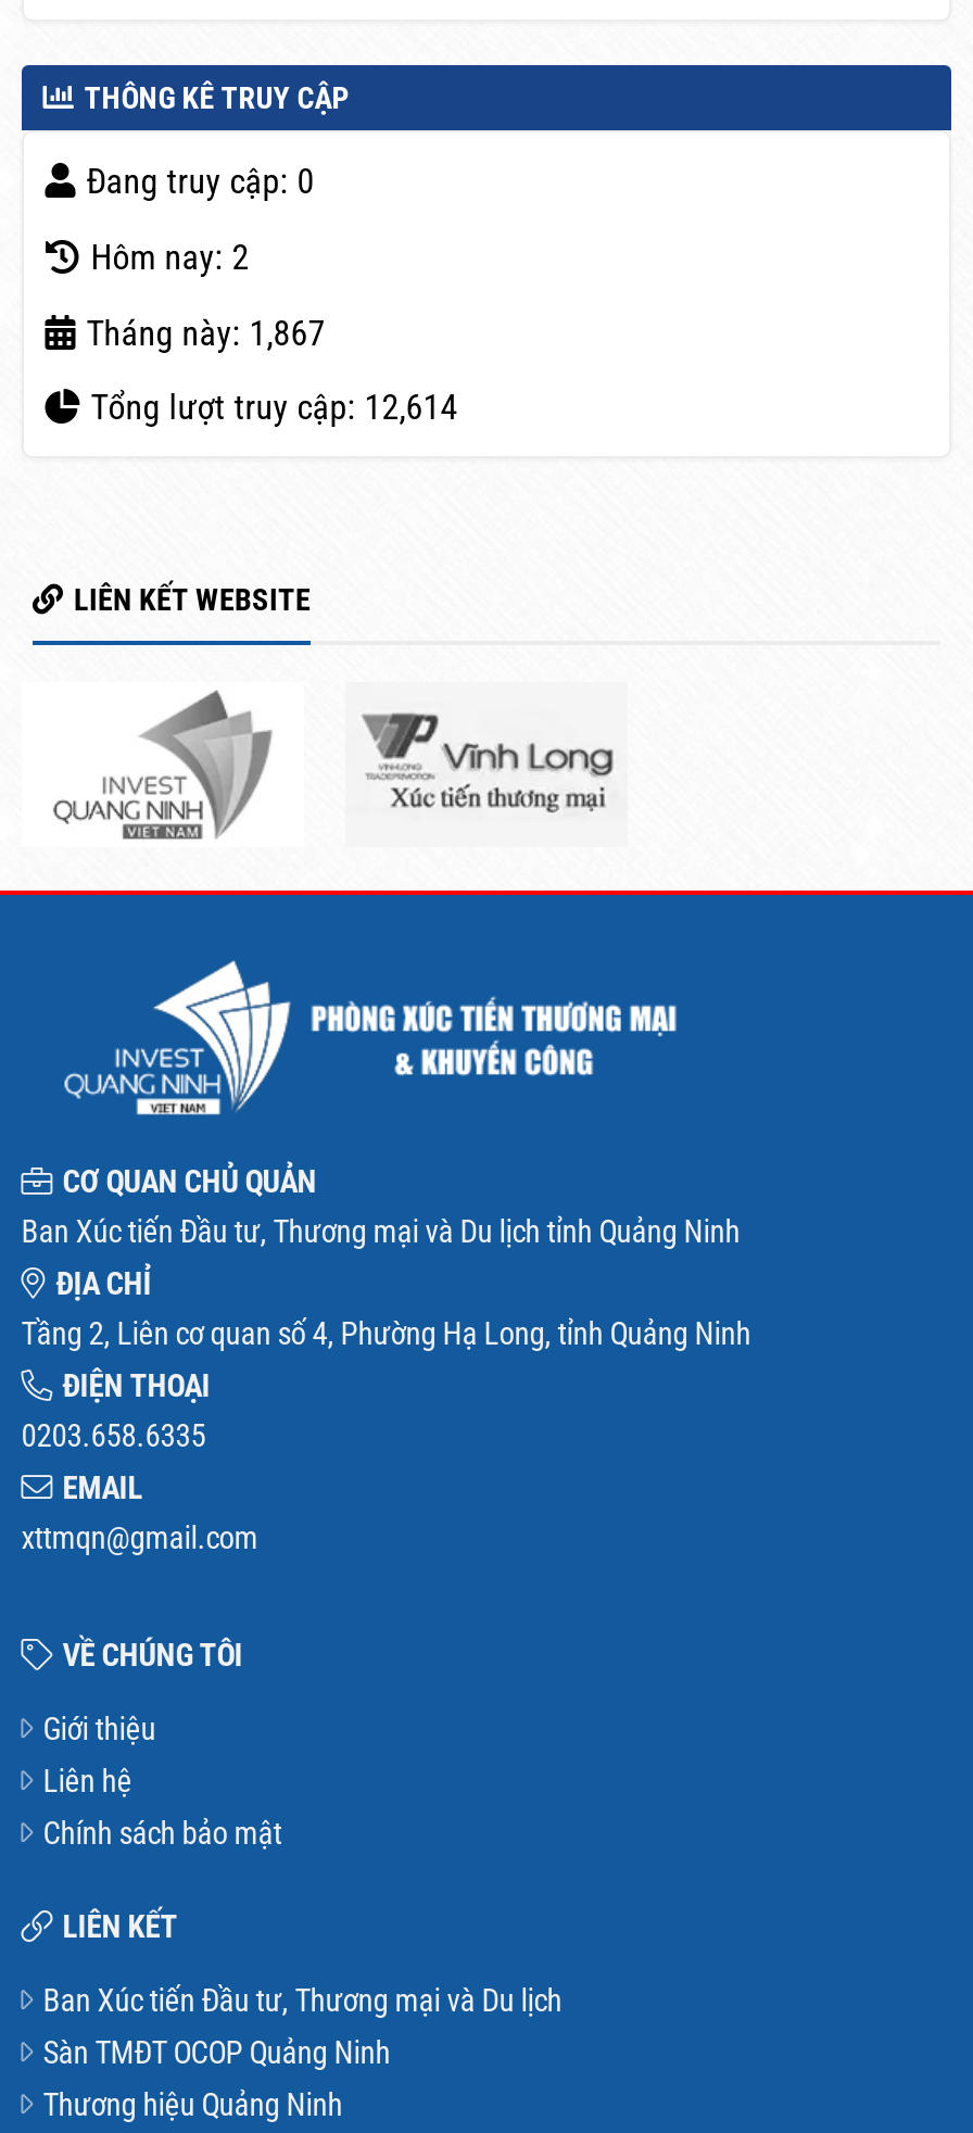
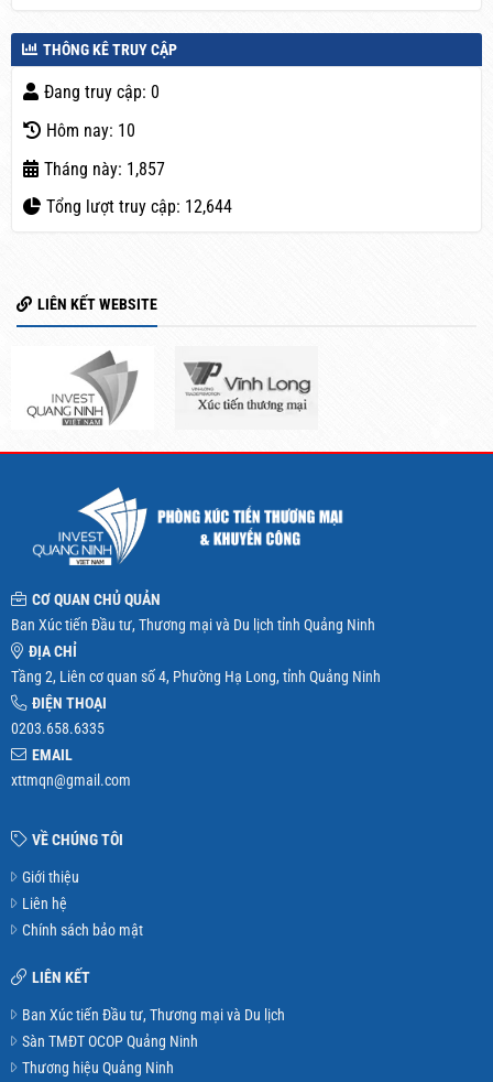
[91,237,249,278] Hôm nay: 2 -> [46,120,135,141] Hôm nay: 10
[86,312,325,353] Tháng này: 1,867 -> [44,158,165,179] Tháng này: 1,857
[91,387,458,428] Tổng lượt truy cập: 12,614 -> [46,196,232,217] Tổng lượt truy cập: 12,644

